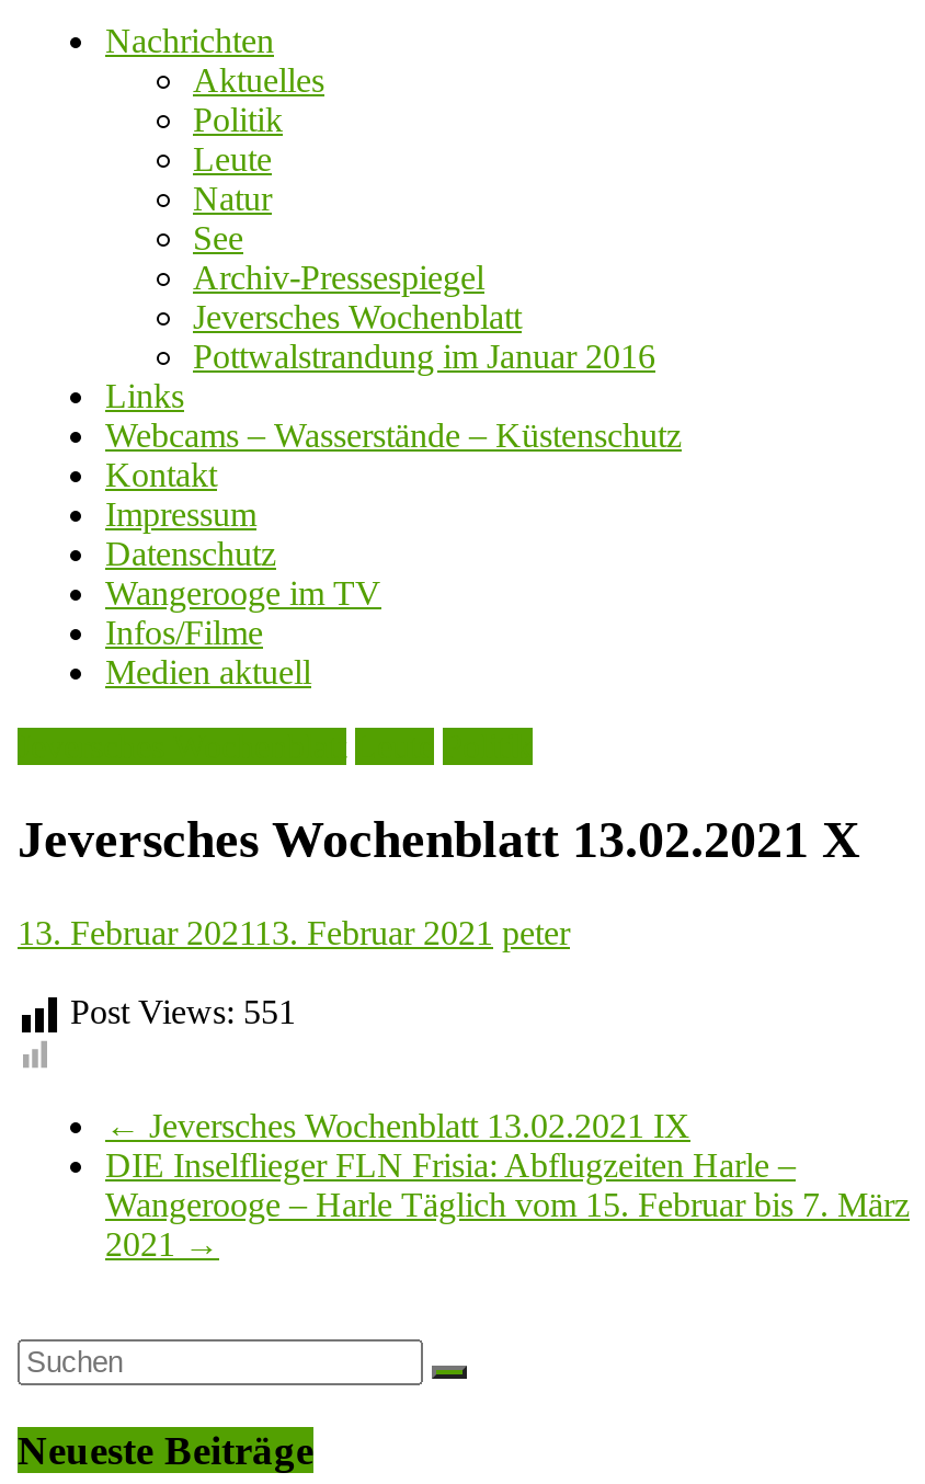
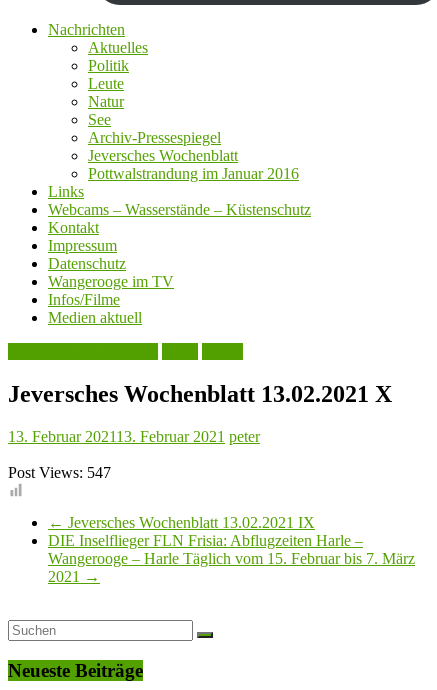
[70,993,296,1031] Post Views: 551 -> [8,464,111,481] Post Views: 547

